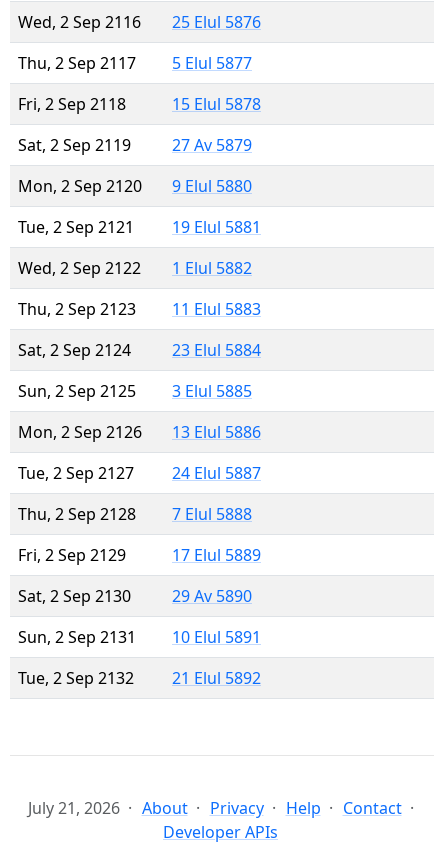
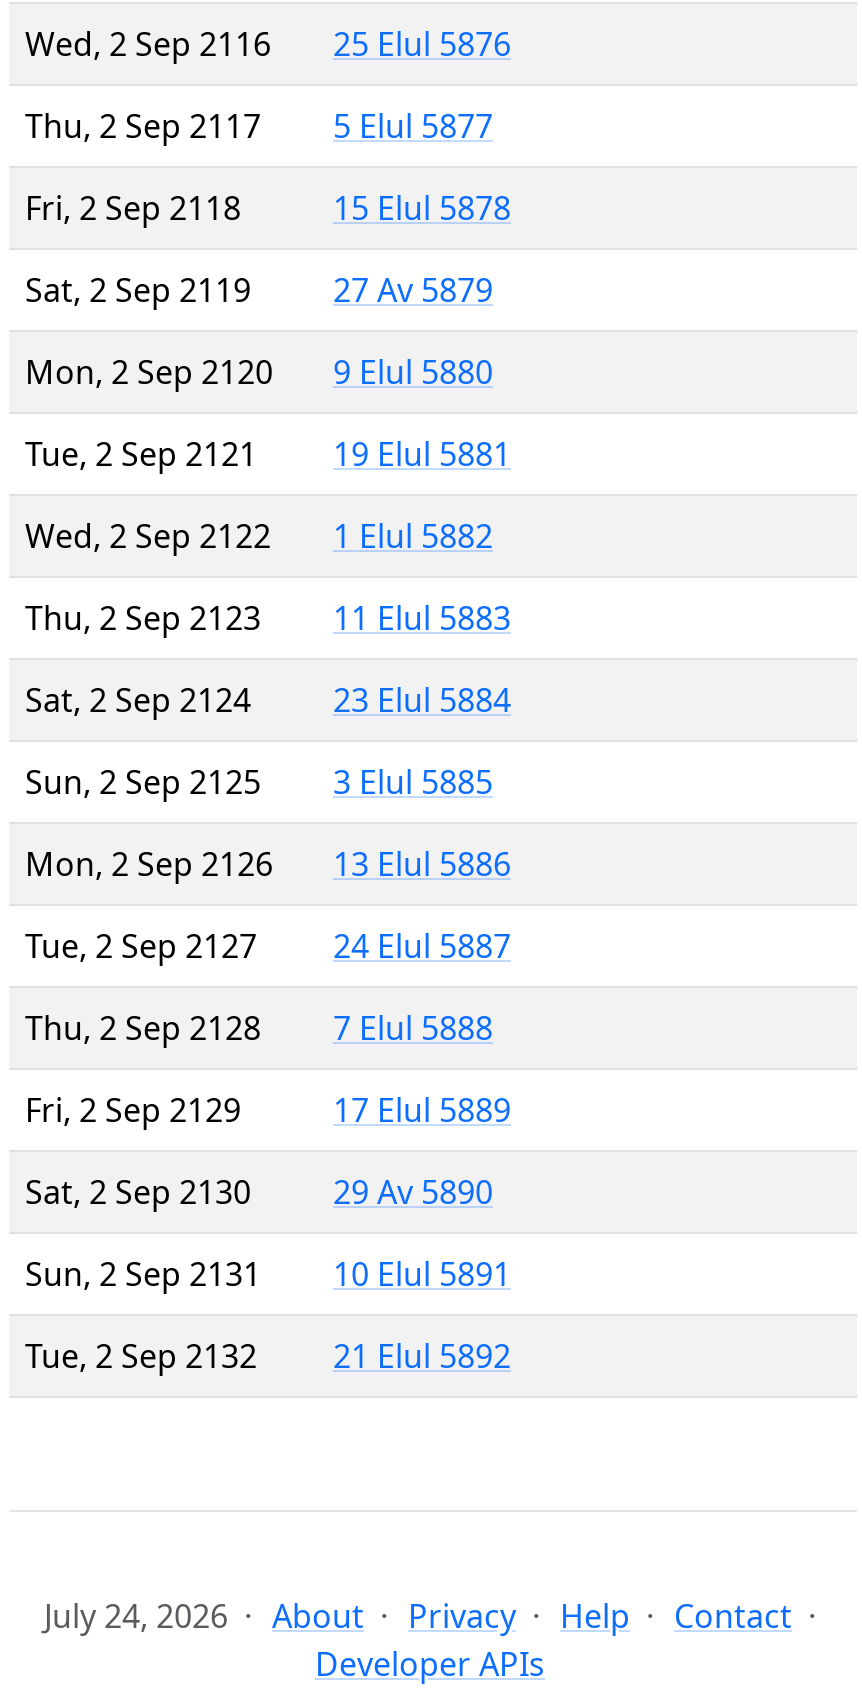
[27,797,401,819] July 21, 2026 About Privacy Help Contact -> [44,1594,792,1638] July 24, 2026 About Privacy Help Contact

